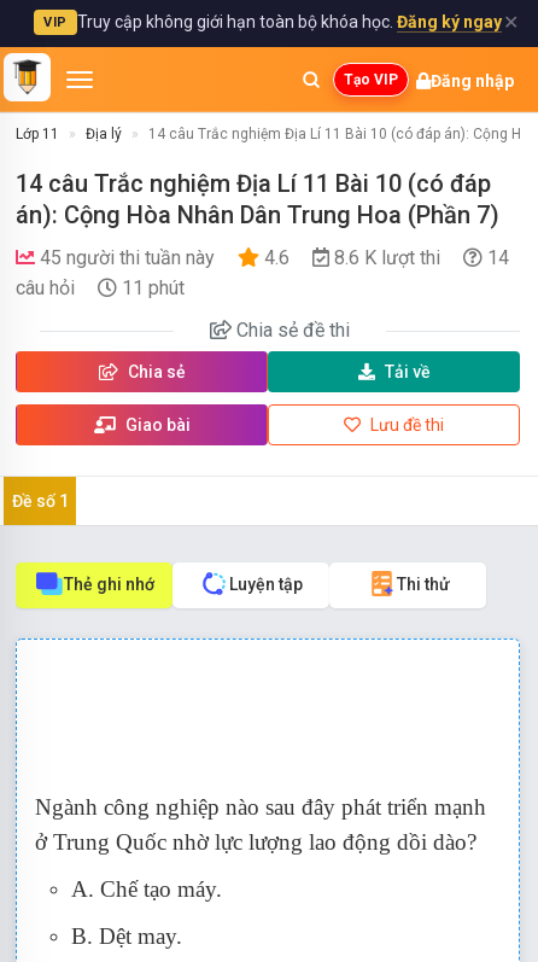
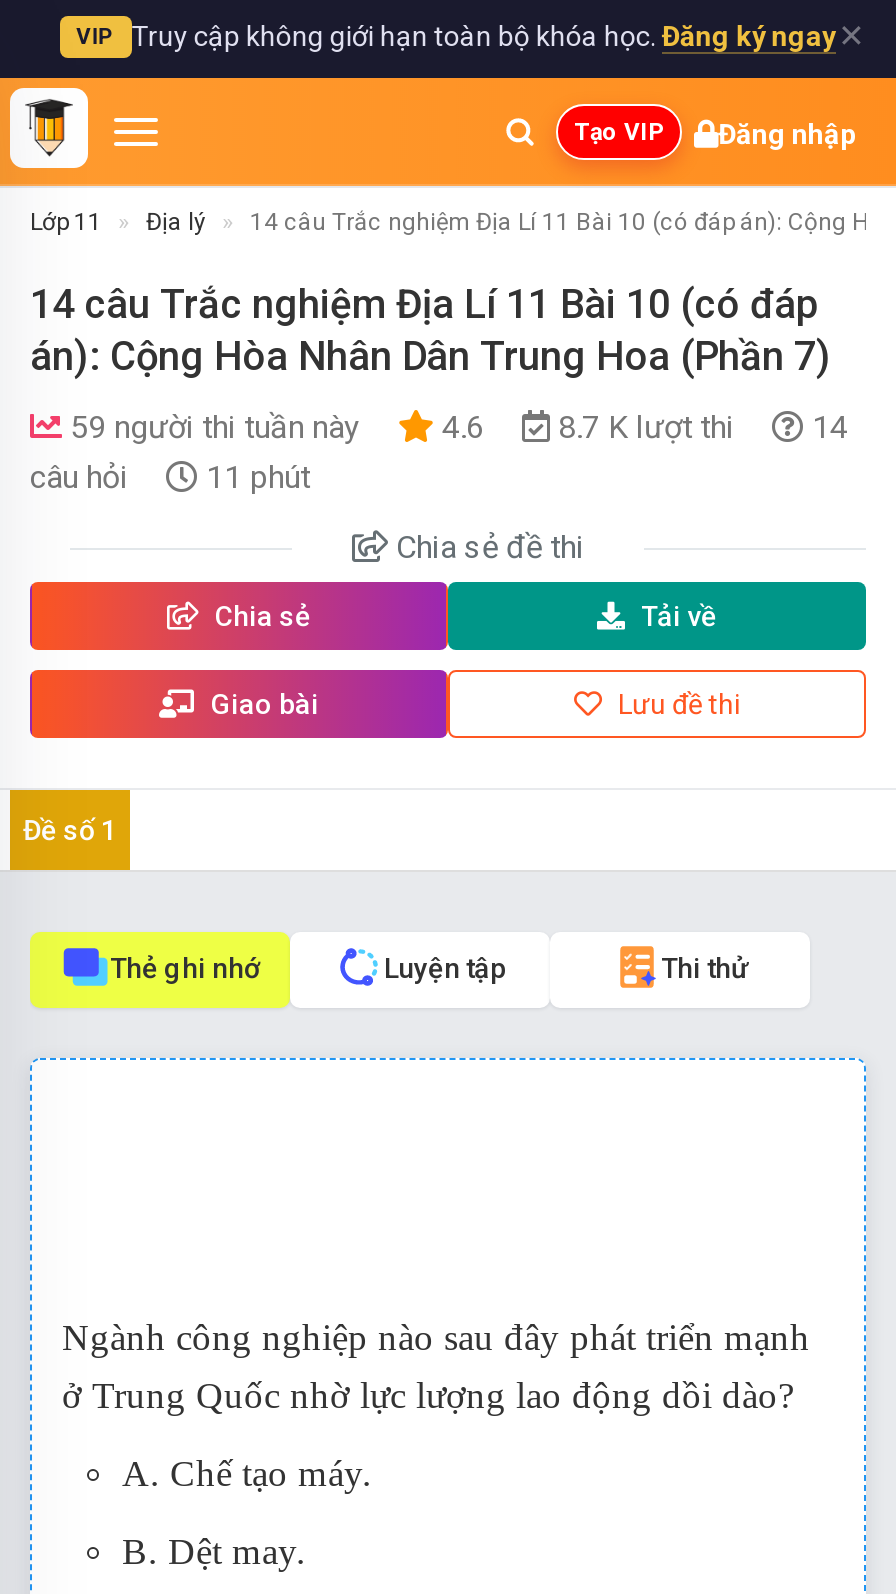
[35,246,220,269] 45 người thi tuần này -> [62,408,368,446] 59 người thi tuần này
[329,246,440,269] 8.6 K lượt thi -> [550,408,734,446] 8.7 K lượt thi

